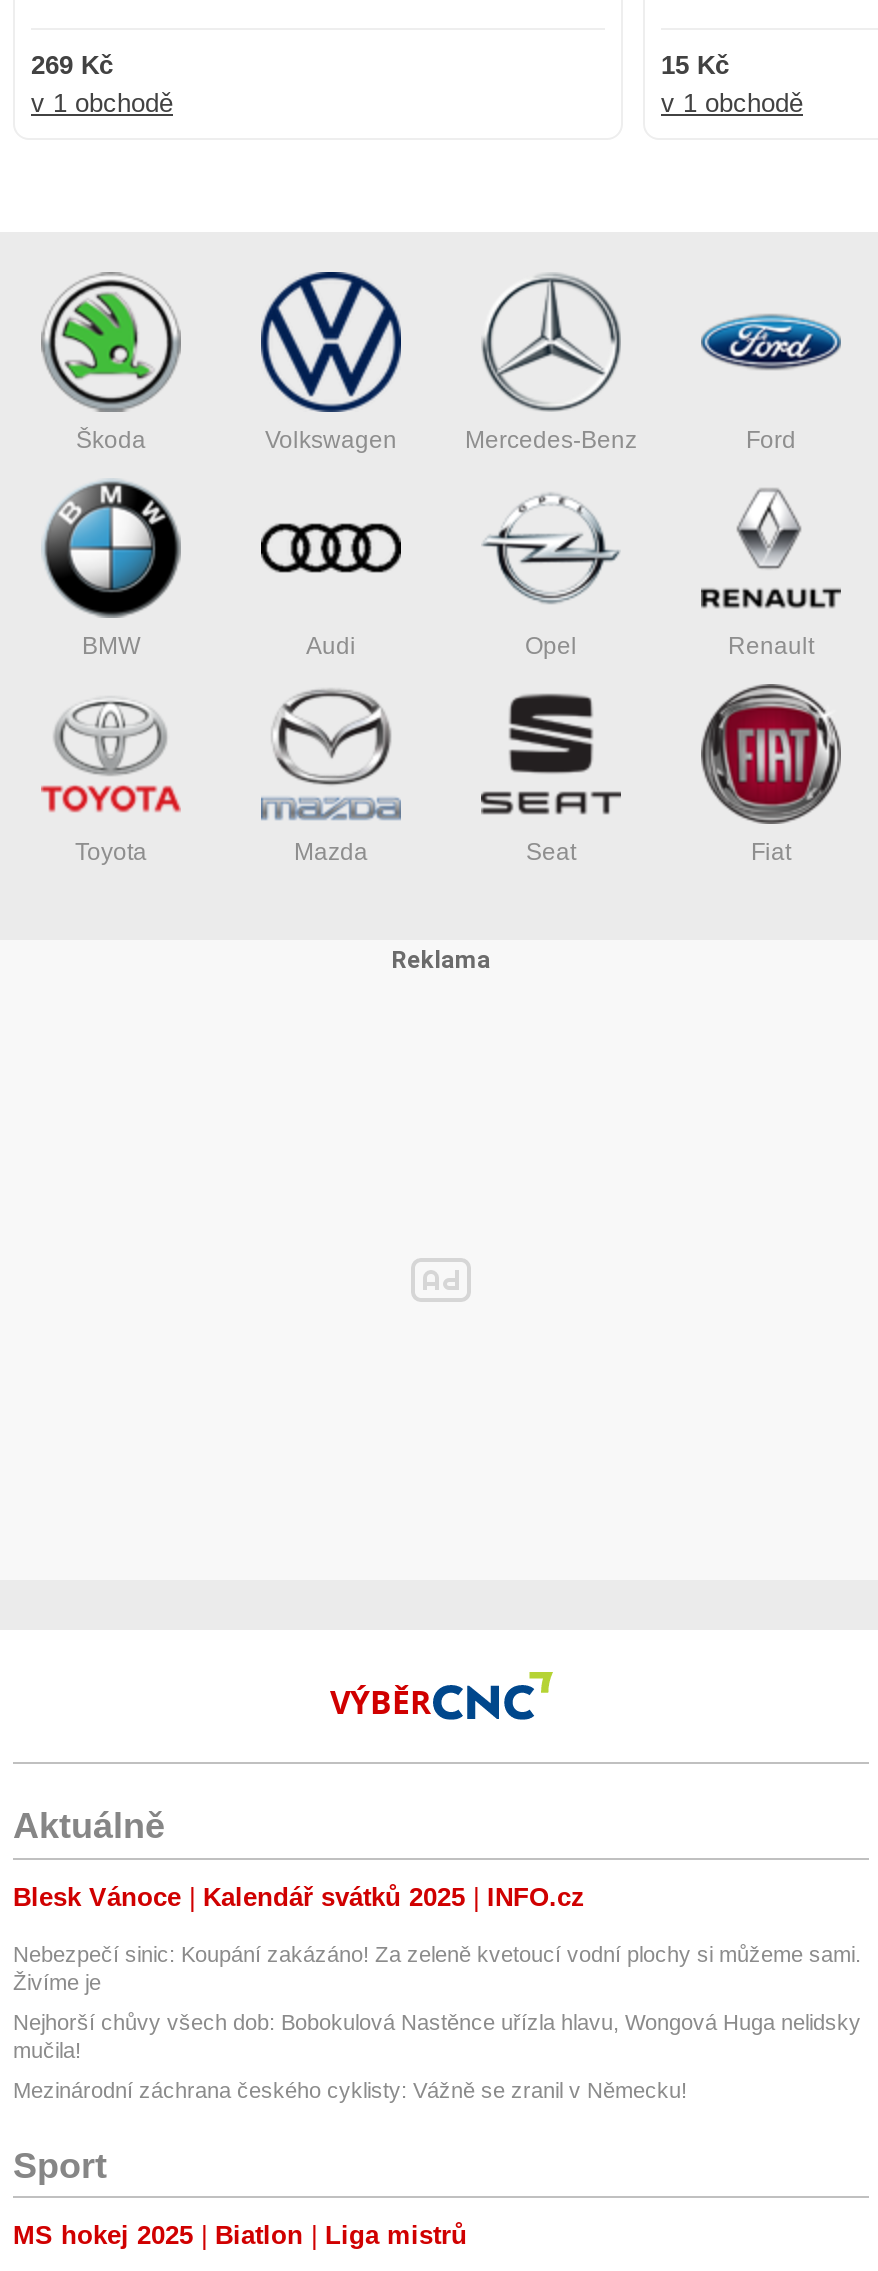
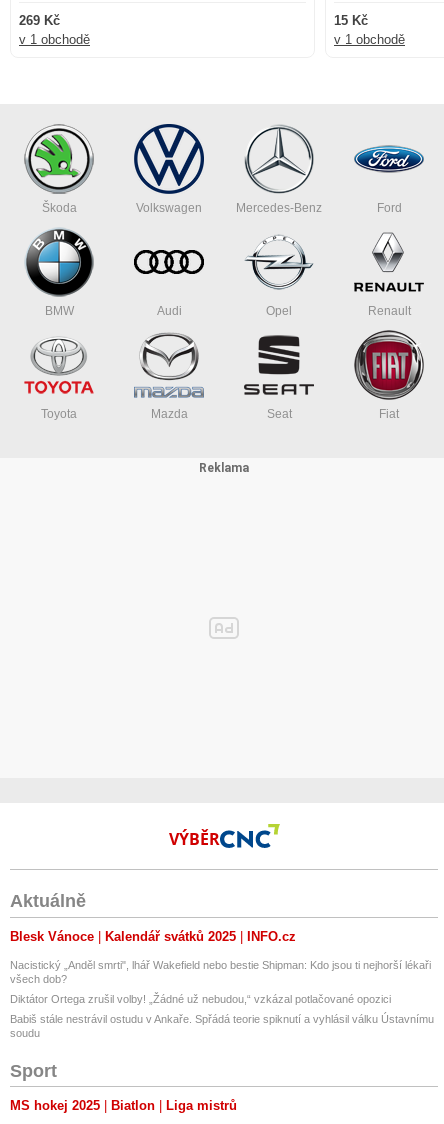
[13,1942,861,1994] Nebezpečí sinic: Koupání zakázáno! Za zeleně kvetoucí vodní plochy si můžeme sami. | Živíme je -> [10,959,431,985] Nacistický „Anděl smrti", lhář Wakefield nebo bestie Shipman: Kdo jsou ti nejhorší lékaři | všech dob?
[13,2010,861,2062] Nejhorší chůvy všech dob: Bobokulová Nastěnce uřízla hlavu, Wongová Huga nelidsky | mučila! -> [10,993,391,1005] Diktátor Ortega zrušil volby! „Žádné už nebudou,“ vzkázal potlačované opozici
[13,2078,687,2102] Mezinárodní záchrana českého cyklisty: Vážně se zranil v Německu! -> [10,1013,434,1039] Babiš stále nestrávil ostudu v Ankaře. Spřádá teorie spiknutí a vyhlásil válku Ústavnímu | soudu

